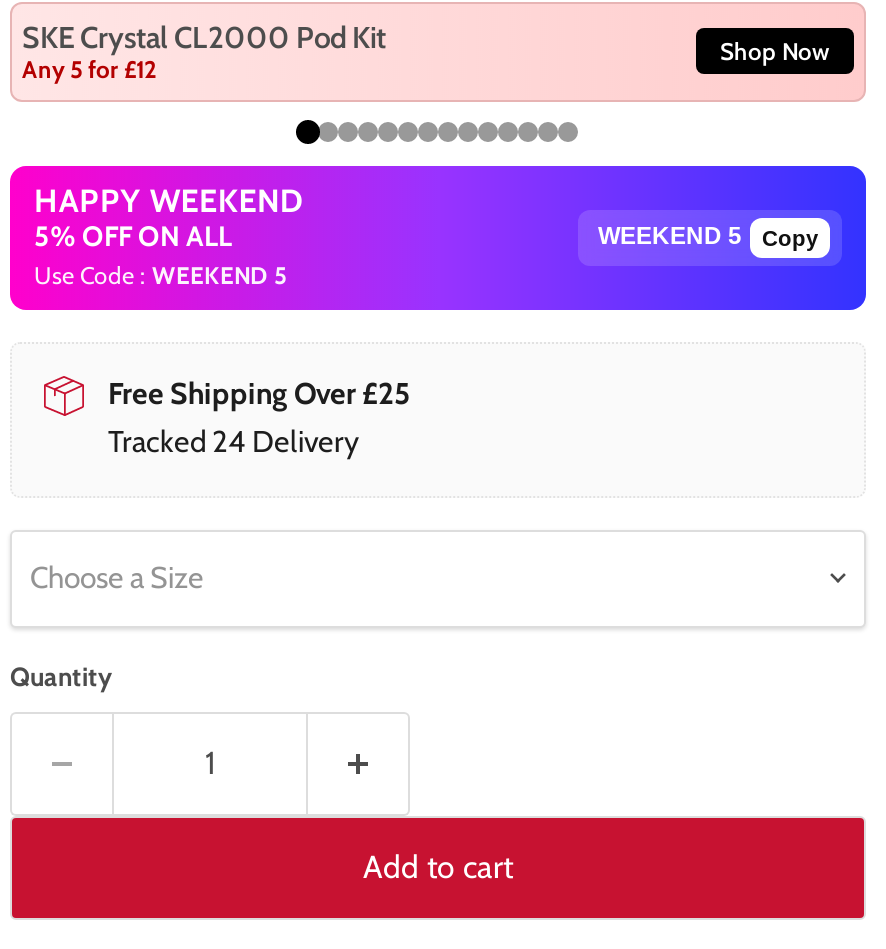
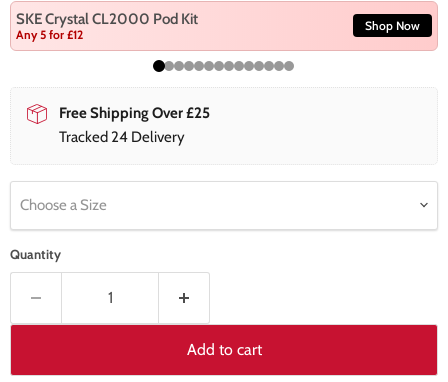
[12,164,868,312] [image] | HAPPY WEEKEND | 5% OFF ON ALL | Use Code : WEEKEND 5 -> none
[762,226,818,250] Copy -> none

